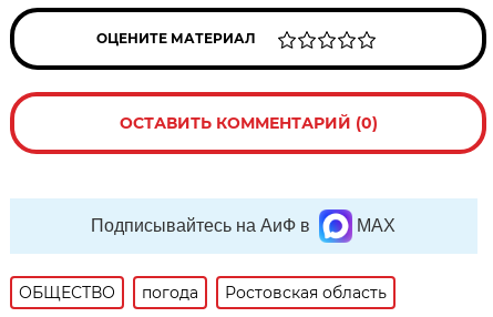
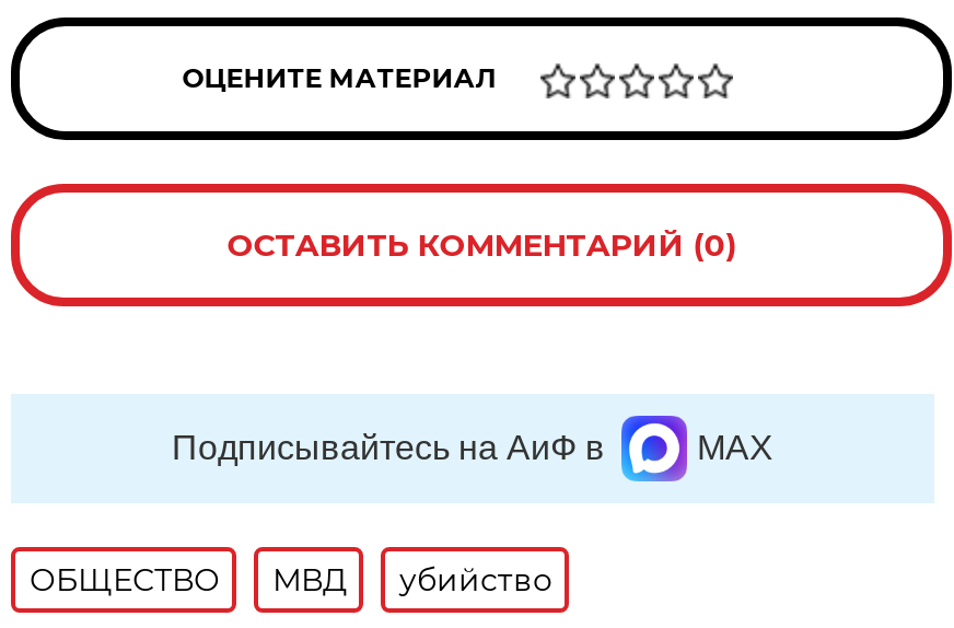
[142,283,387,303] погода | Ростовская область -> [272,560,552,600] МВД | убийство

